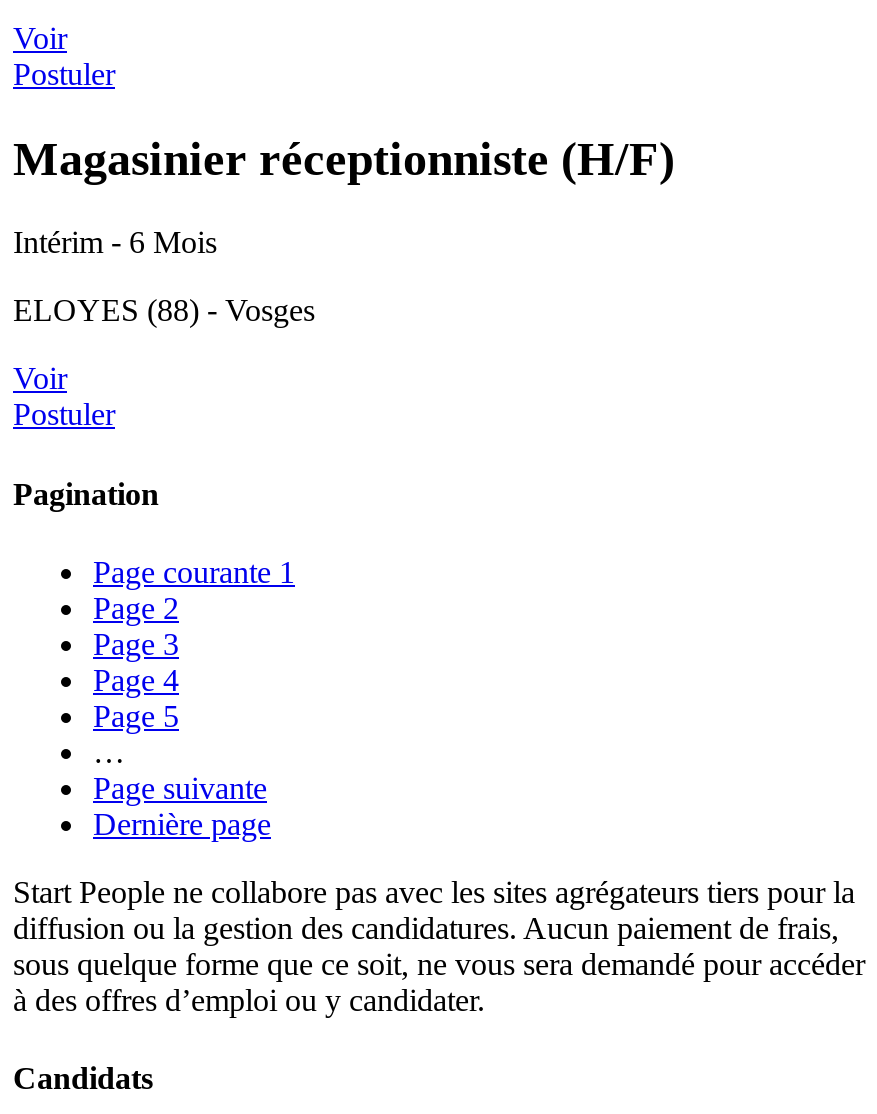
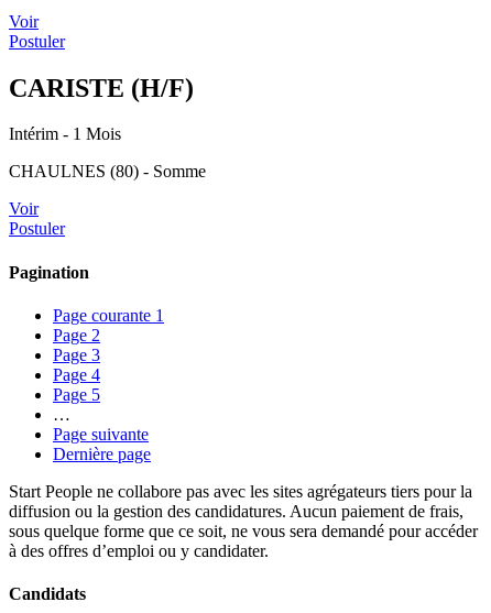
[13,132,675,184] Magasinier réceptionniste (H/F) -> [9,73,194,102] CARISTE (H/F)
[13,226,217,260] Intérim - 6 Mois -> [9,125,121,144] Intérim - 1 Mois
[13,294,315,328] ELOYES (88) - Vosges -> [9,162,206,181] CHAULNES (80) - Somme

